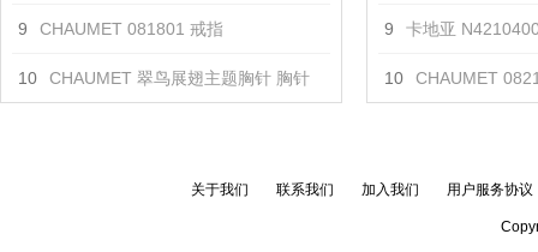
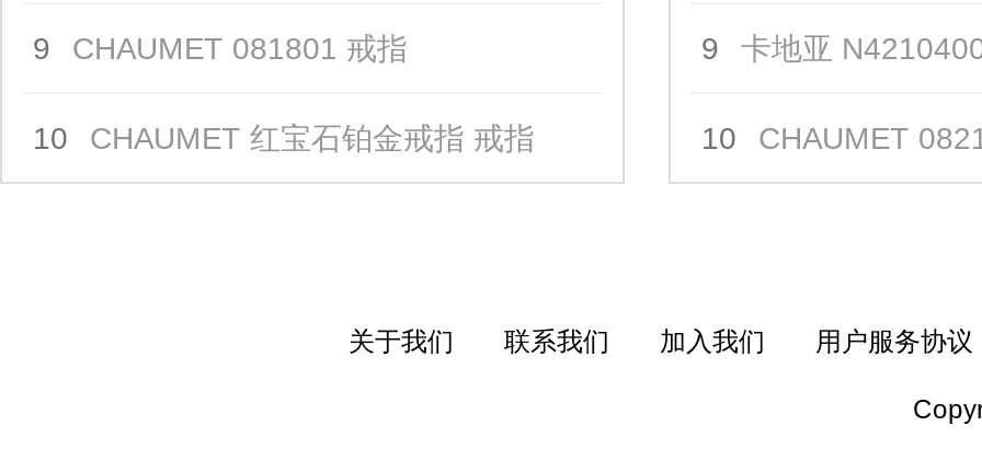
[49,68,310,88] CHAUMET 翠鸟展翅主题胸针 胸针 -> [90,120,535,156] CHAUMET 红宝石铂金戒指 戒指

